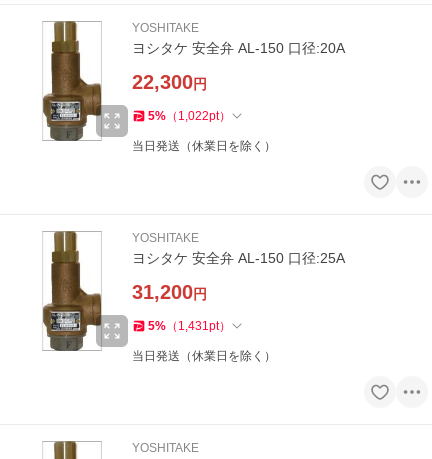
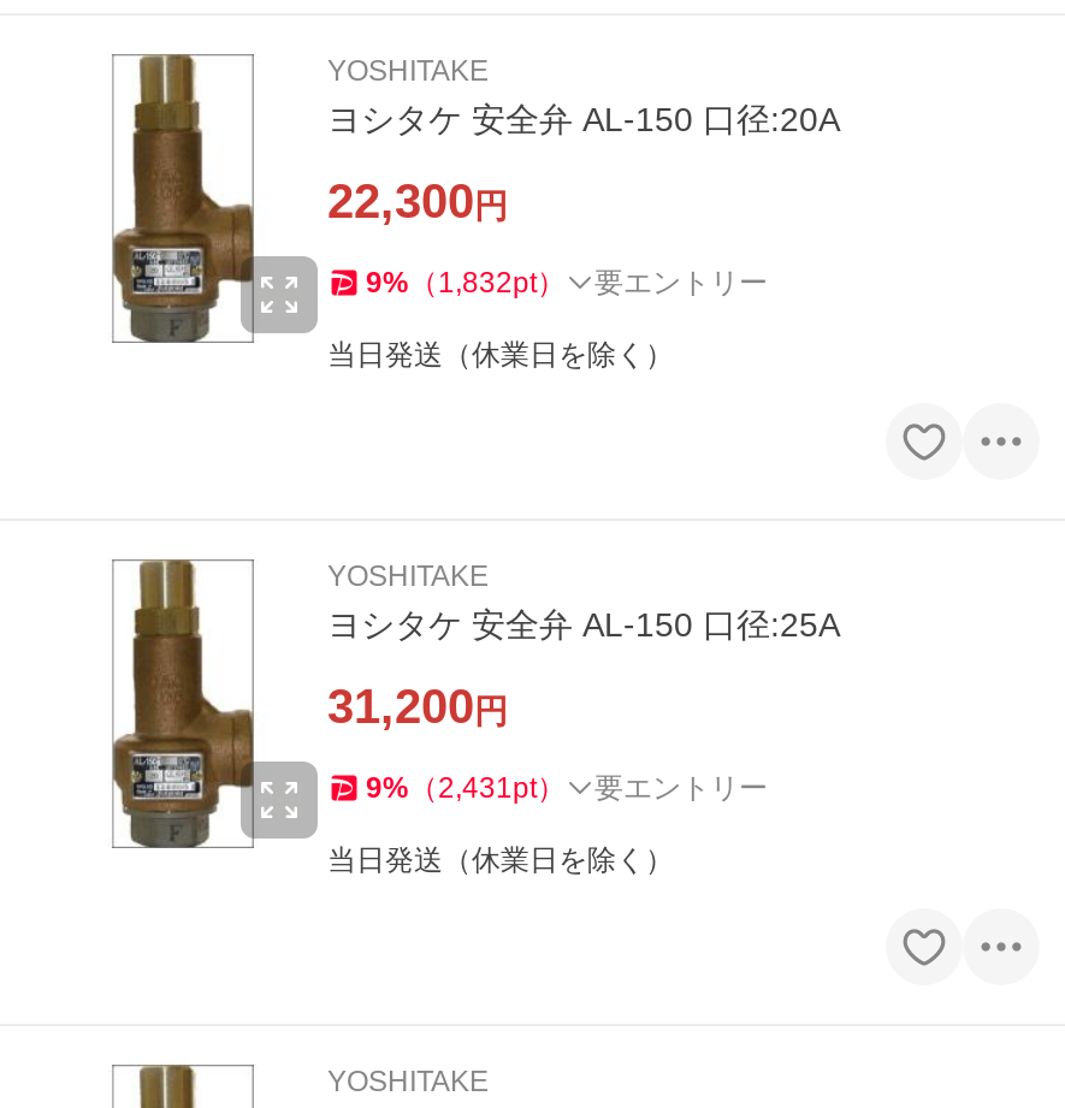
[148,109,231,123] 5%（1,022pt） -> [366,266,768,300] 9%（1,832pt） | 要エントリー
[148,319,231,333] 5%（1,431pt） -> [366,772,768,805] 9%（2,431pt） | 要エントリー

